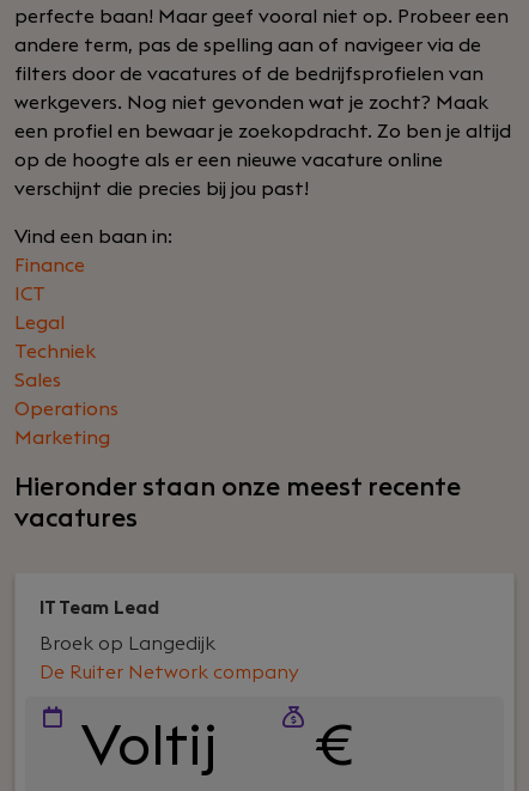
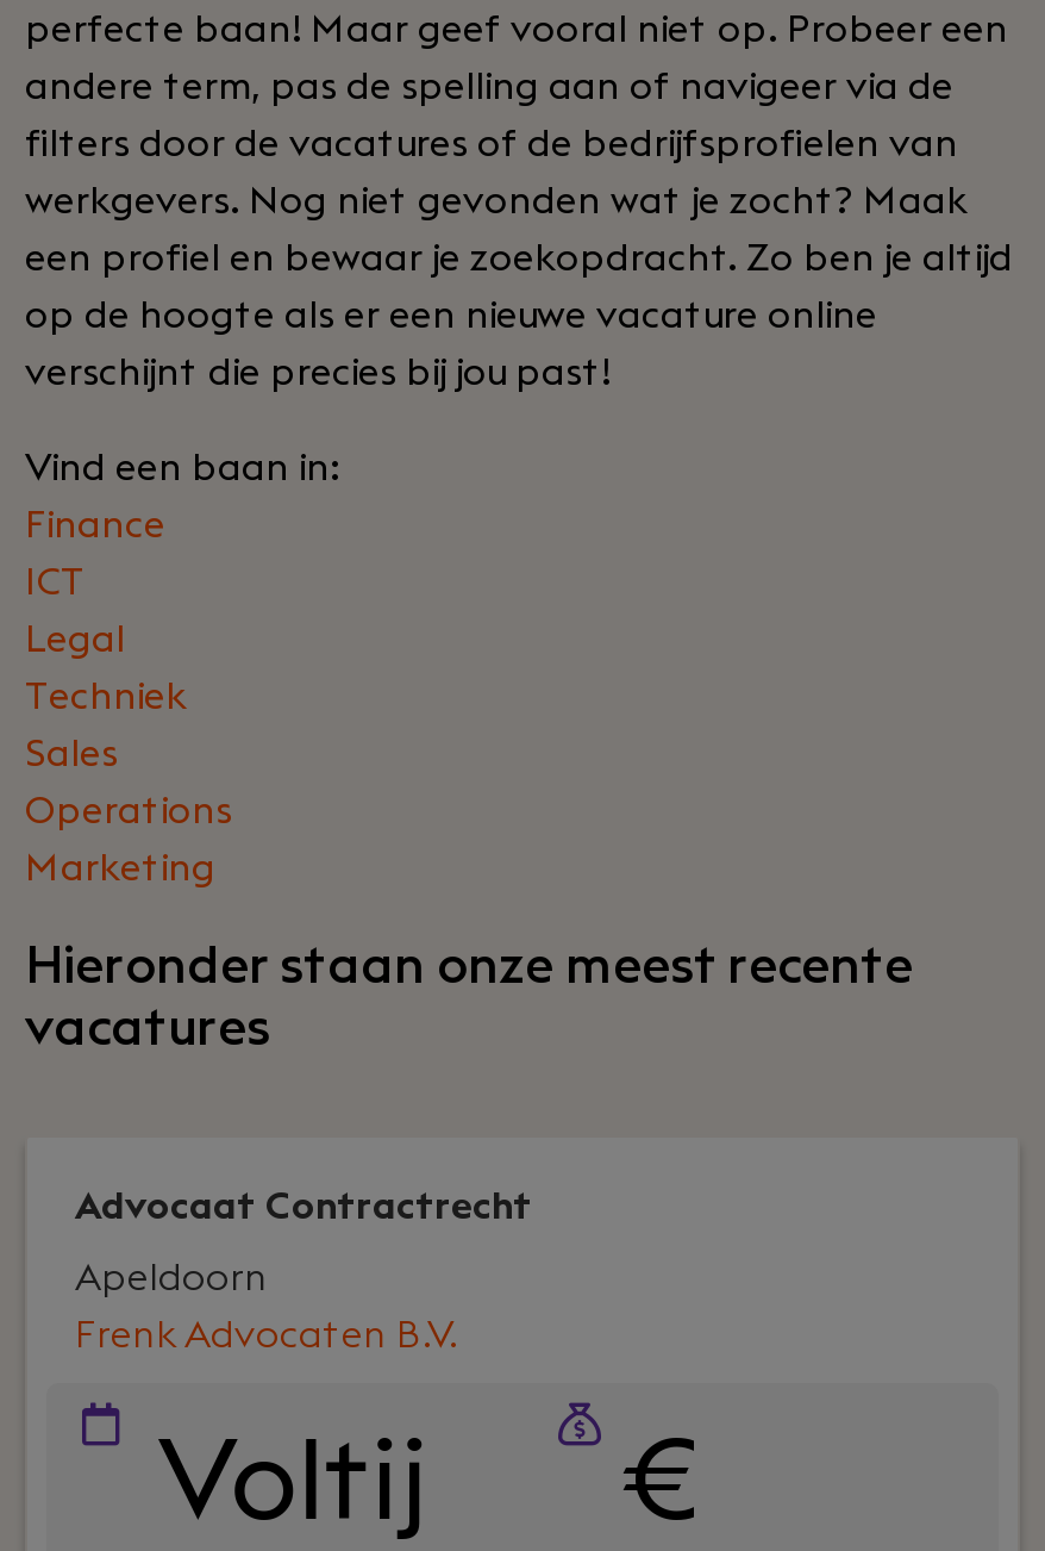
[39,598,159,617] IT Team Lead -> [75,1188,532,1226] Advocaat Contractrecht
[39,634,215,653] Broek op Langedijk -> [75,1259,268,1297] Apeldoorn
[39,663,299,682] De Ruiter Network company -> [75,1316,458,1354] Frenk Advocaten B.V.

